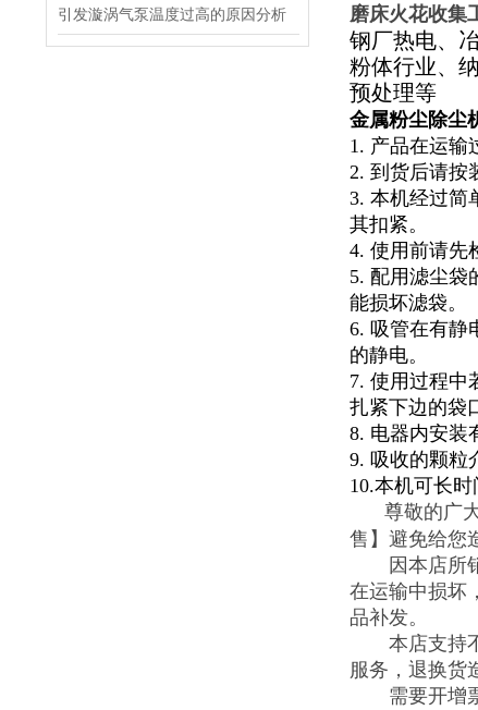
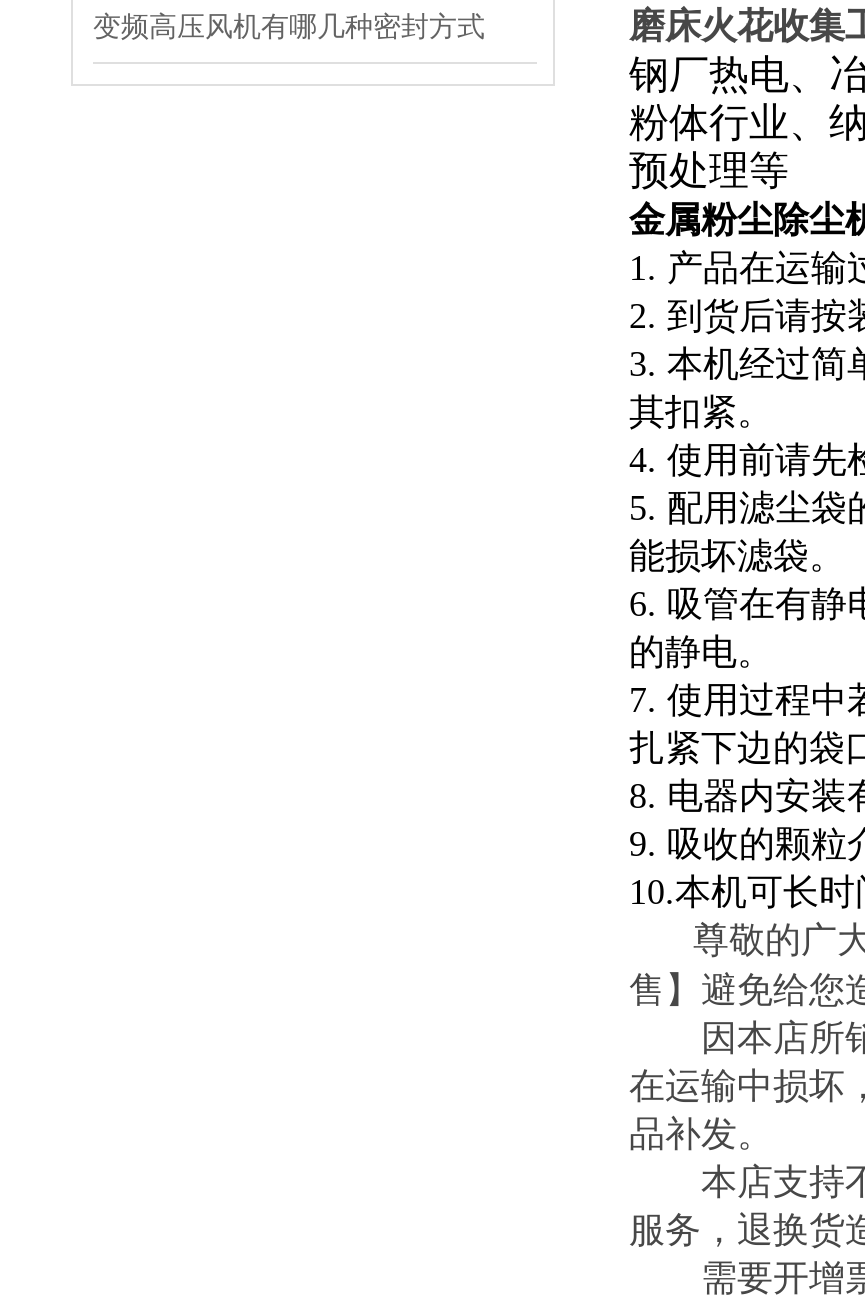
[58,5,286,23] 引发漩涡气泵温度过高的原因分析 -> [93,10,485,42] 变频高压风机有哪几种密封方式

